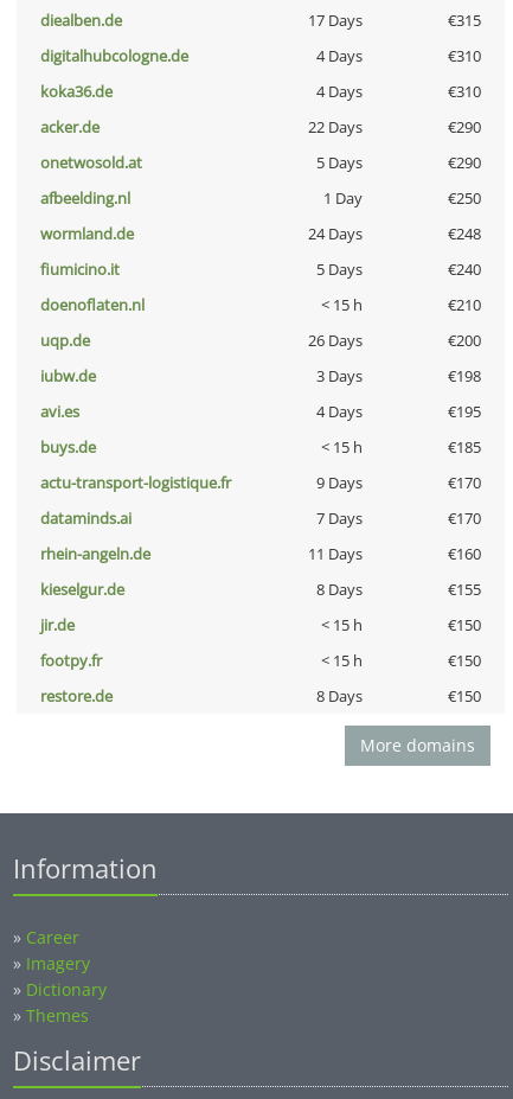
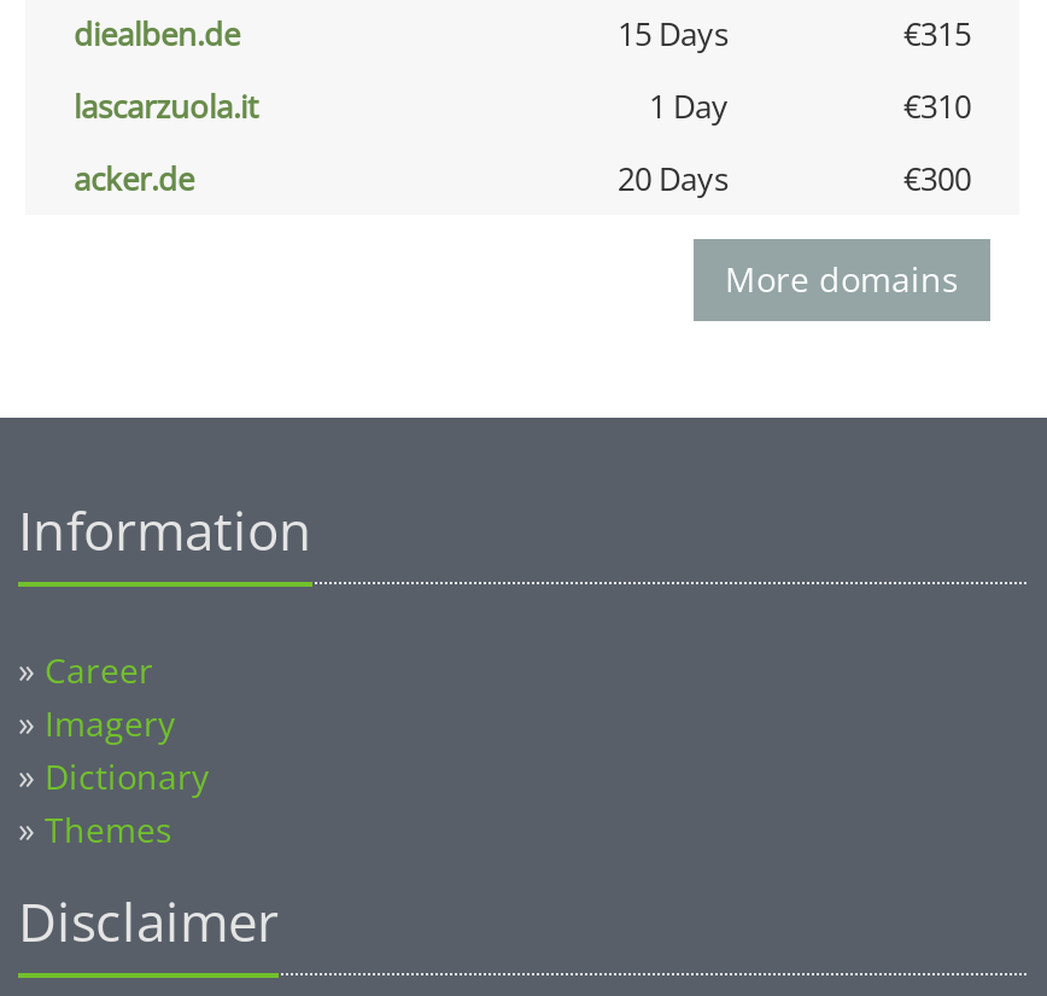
[307,9,362,31] 17 Days -> [618,12,729,56] 15 Days
[40,45,481,102] digitalhubcologne.de | 4 Days | €310 | koka36.de | 4 Days -> [74,85,729,128] lascarzuola.it | 1 Day
[40,116,481,707] 22 Days | €290 | onetwosold.at | 5 Days | €290 | afbeelding.nl | 1 Day | €250 | wormland.de | 24 Days | €248 | fiumicino.it | 5 Days | €240 | doenoflaten.nl | < 15 h | €210 | uqp.de | 26 Days | €200 | iubw.de | 3 Days | €198 | avi.es | 4 Days | €195 | buys.de | < 15 h | €185 | actu-transport-logistique.fr | 9 Days | €170 | dataminds.ai | 7 Days | €170 | rhein-angeln.de | 11 Days | €160 | kieselgur.de | 8 Days | €155 | jir.de | < 15 h | €150 | footpy.fr | < 15 h | €150 | restore.de | 8 Days | €150 -> [618,157,971,200] 20 Days | €300

